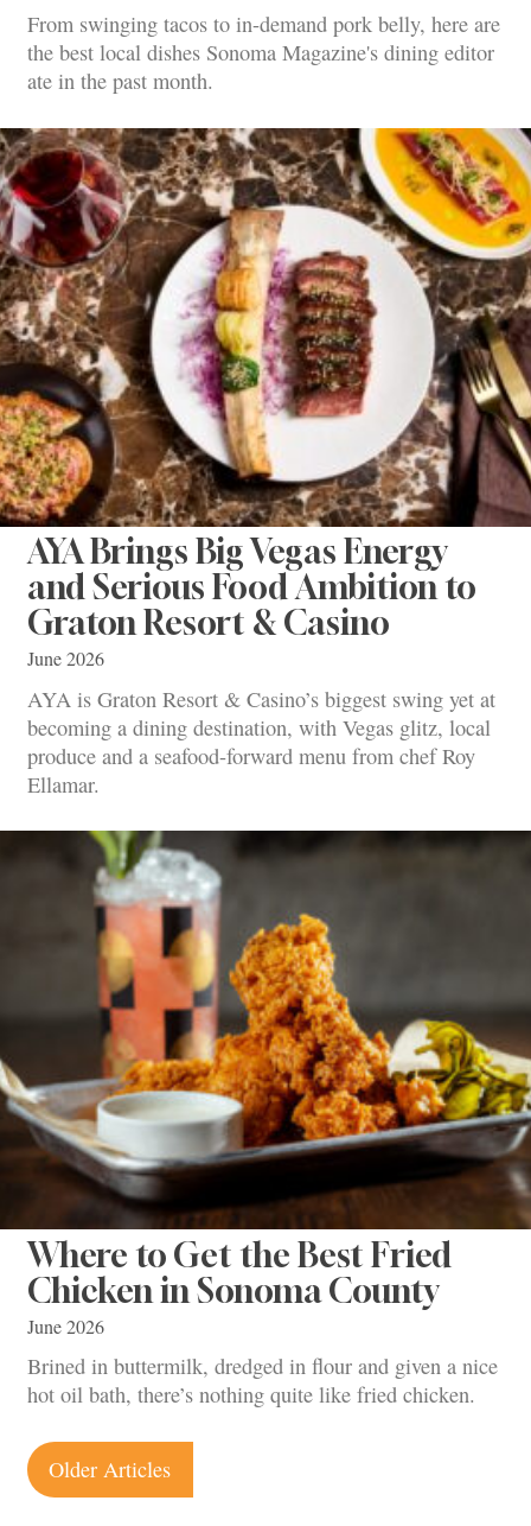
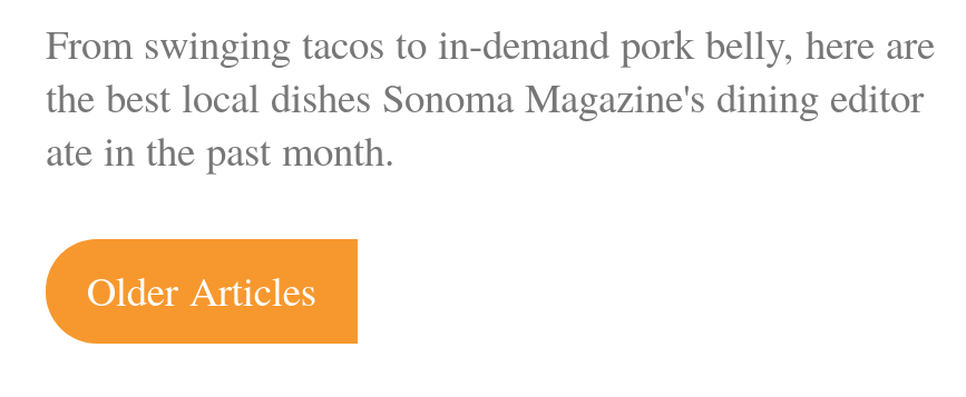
[4,127,527,798] [image] | AYA Brings Big Vegas Energy | and Serious Food Ambition to | Graton Resort & Casino | June 2026 | AYA is Graton Resort & Casino’s biggest swing yet at | becoming a dining destination, with Vegas glitz, local | produce and a seafood-forward menu from chef Roy | Ellamar. -> none
[4,829,527,1409] [image] | Where to Get the Best Fried | Chicken in Sonoma County | June 2026 | Brined in buttermilk, dredged in flour and given a nice | hot oil bath, there’s nothing quite like fried chicken. -> none

